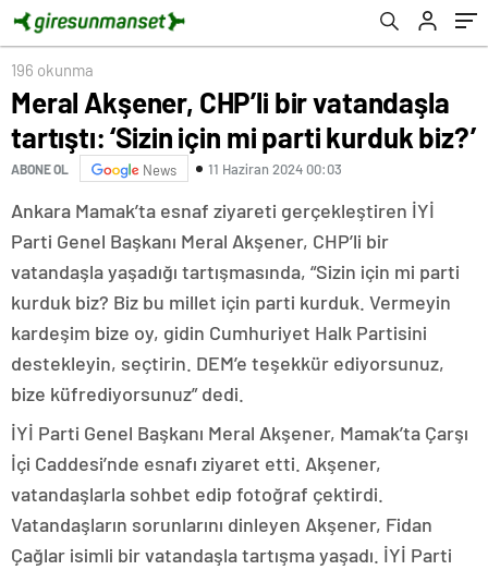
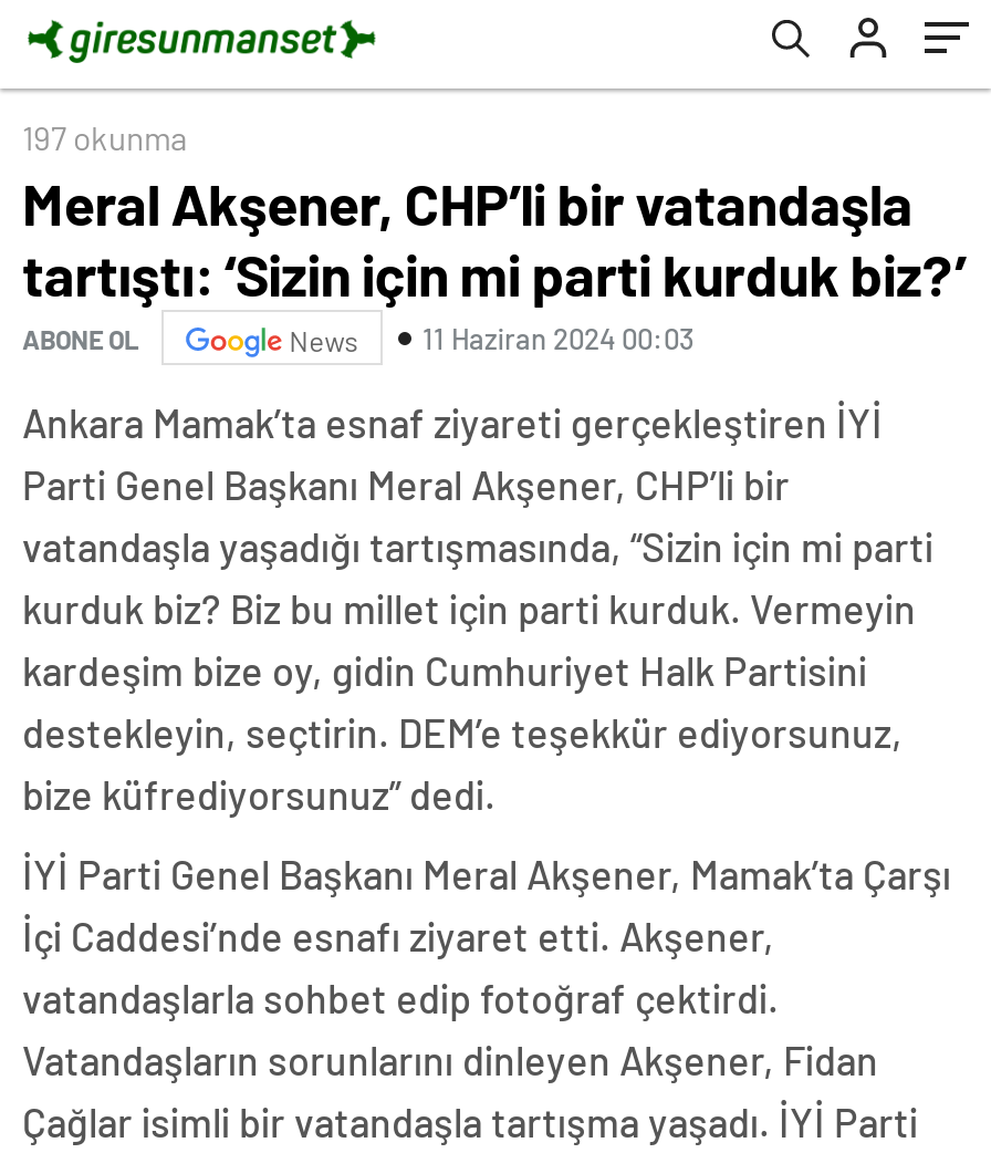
[11,60,94,80] 196 okunma -> [22,117,188,157] 197 okunma

